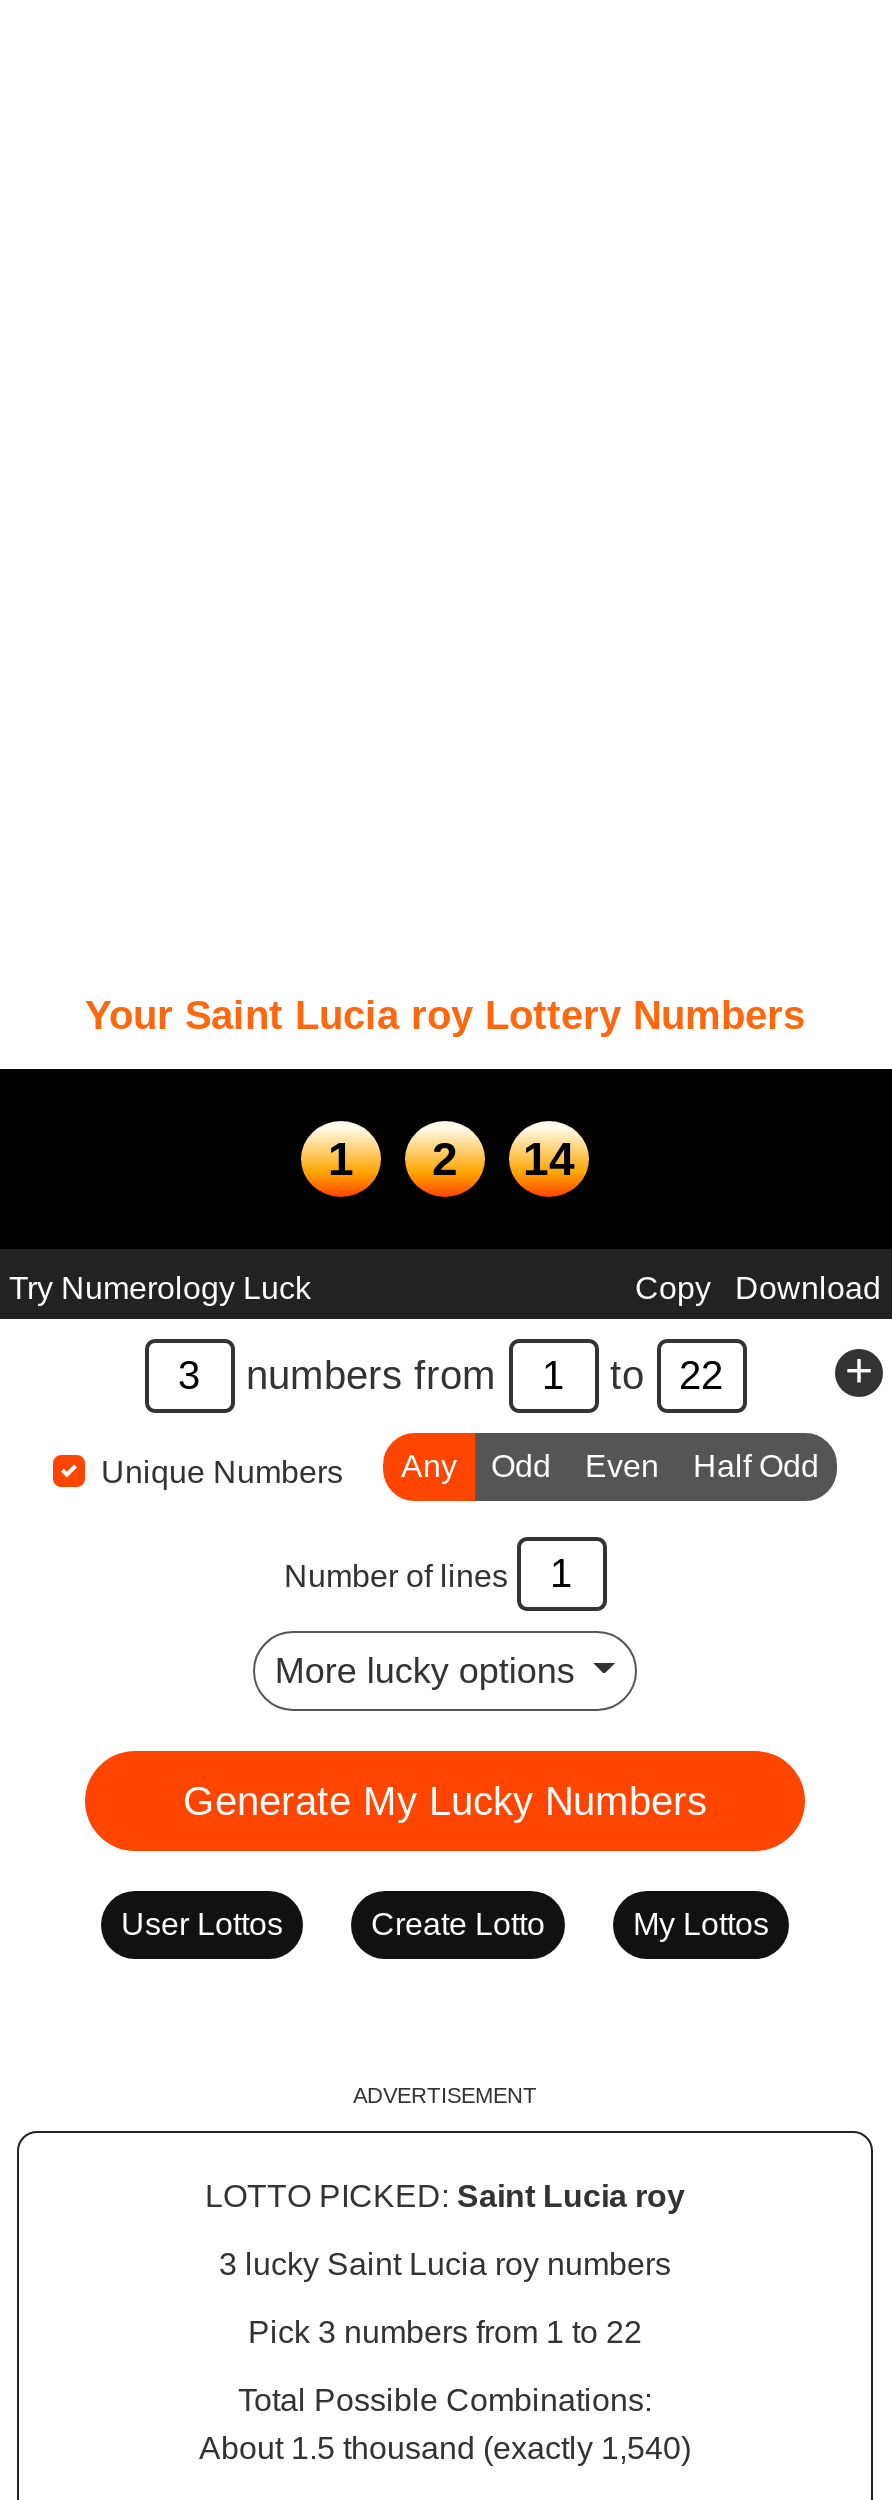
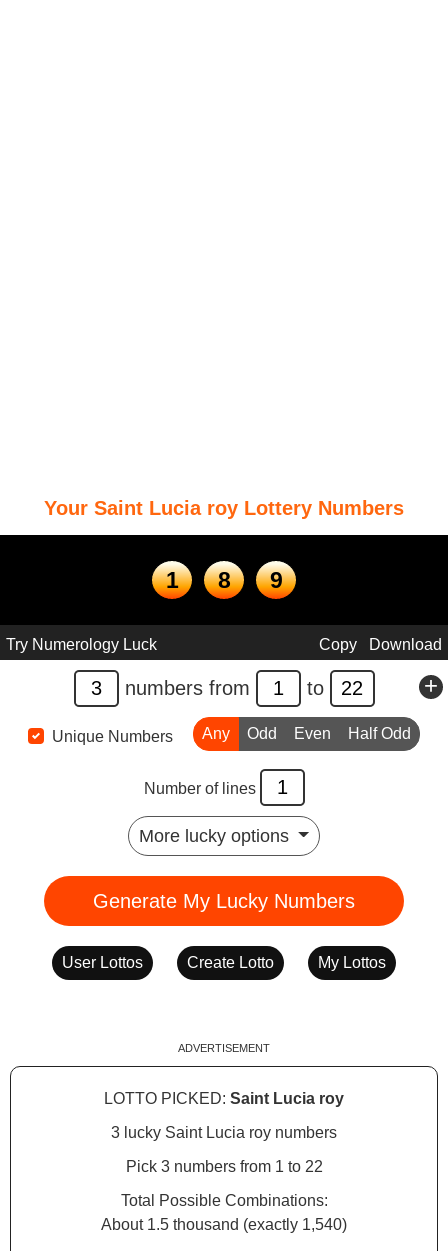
[432,1133,458,1185] 2 -> [217,567,230,593] 8
[523,1133,575,1185] 14 -> [269,567,282,593] 9

